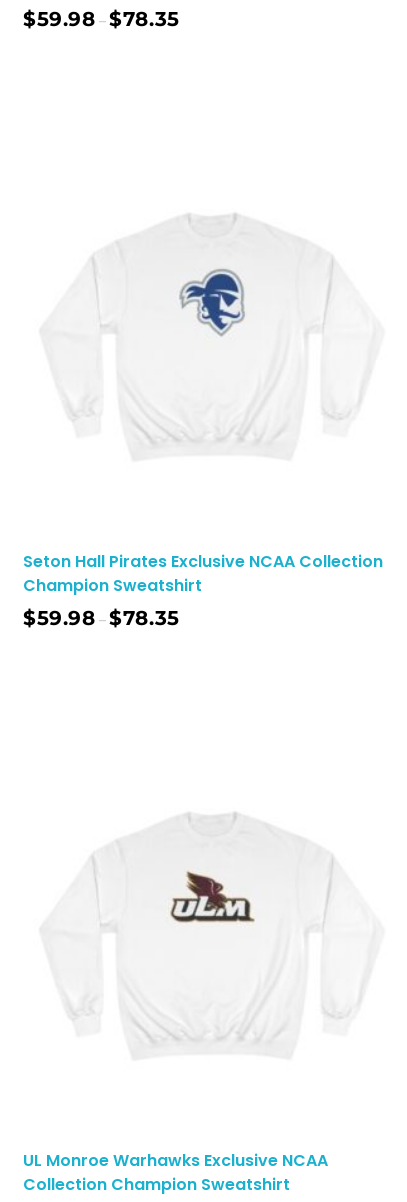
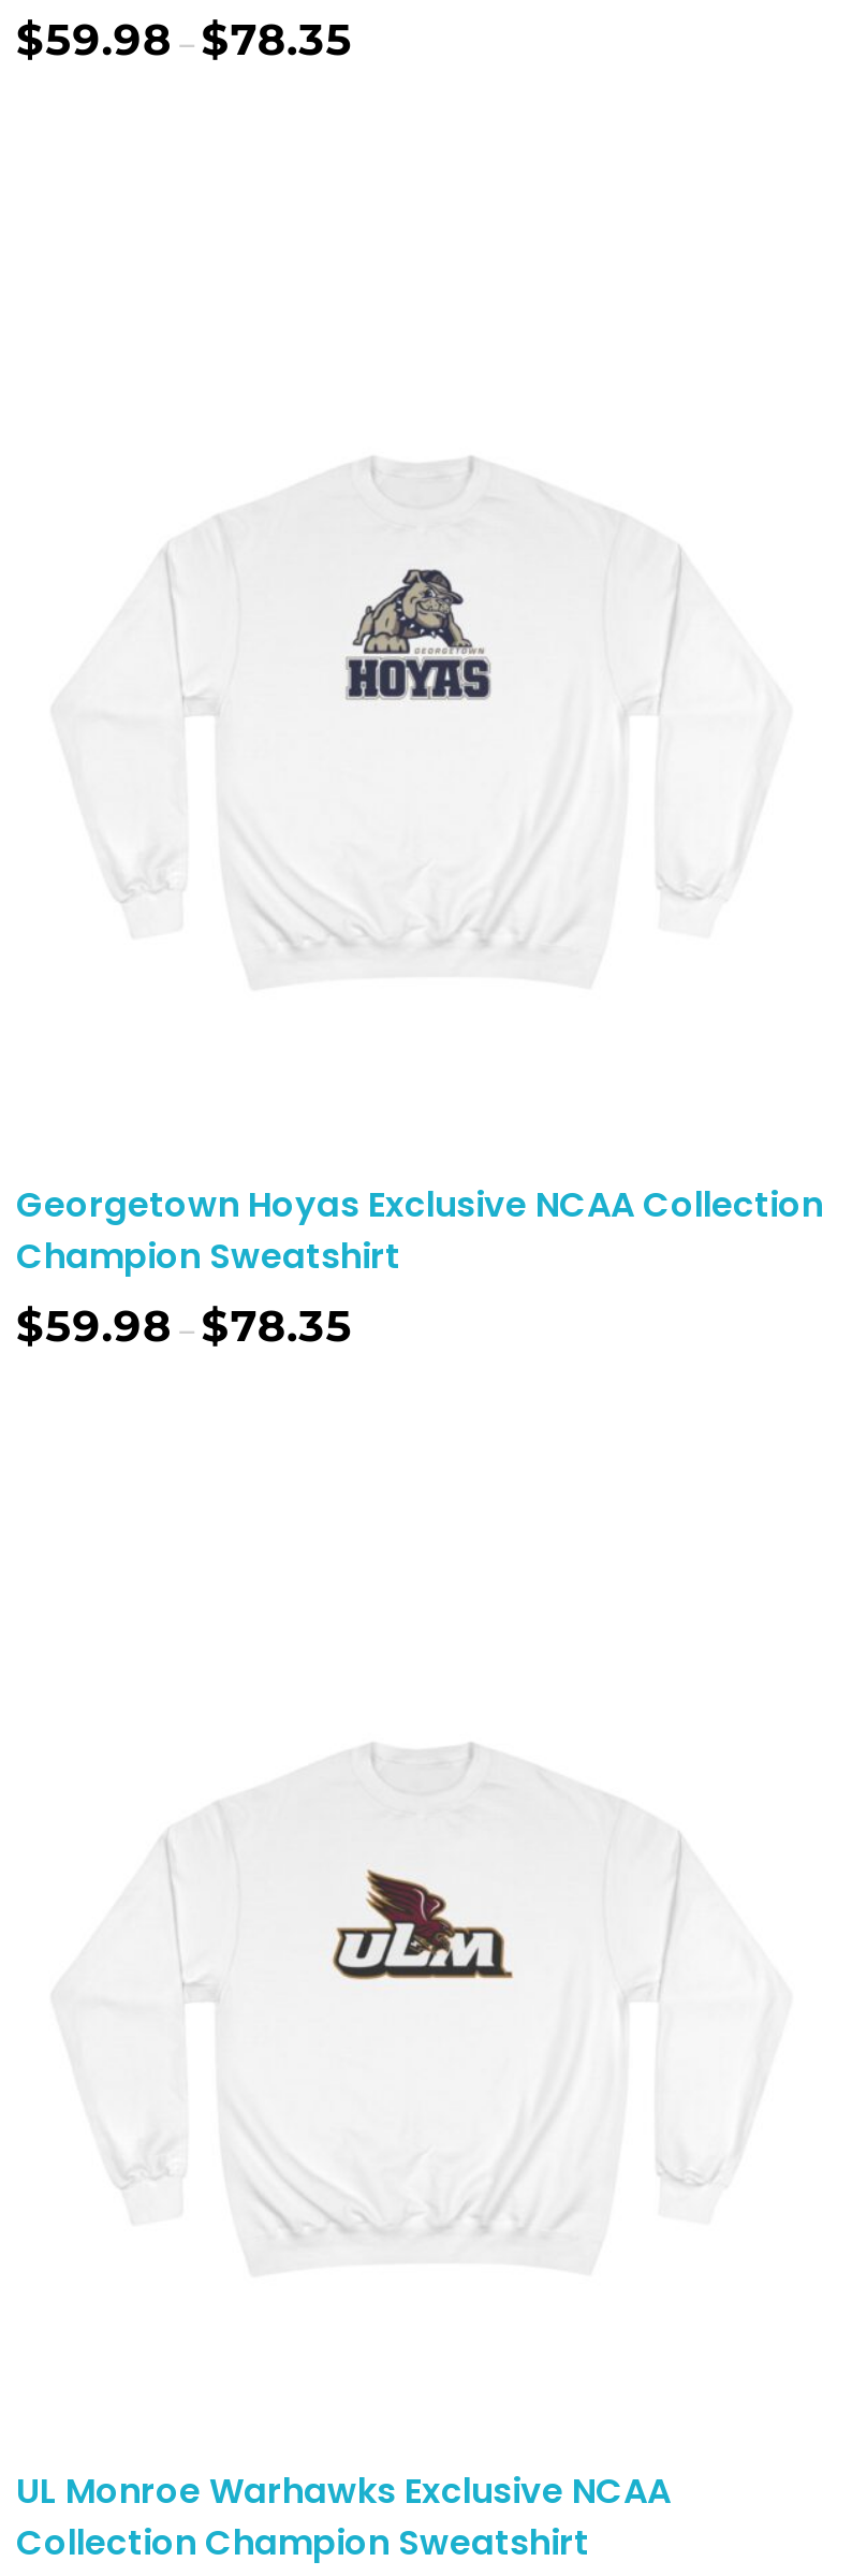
[177,266,245,337] [image] -> [344,568,493,721] [image]
[23,550,383,573] Seton Hall Pirates Exclusive NCAA Collection -> [16,1179,823,1229] Georgetown Hoyas Exclusive NCAA Collection

